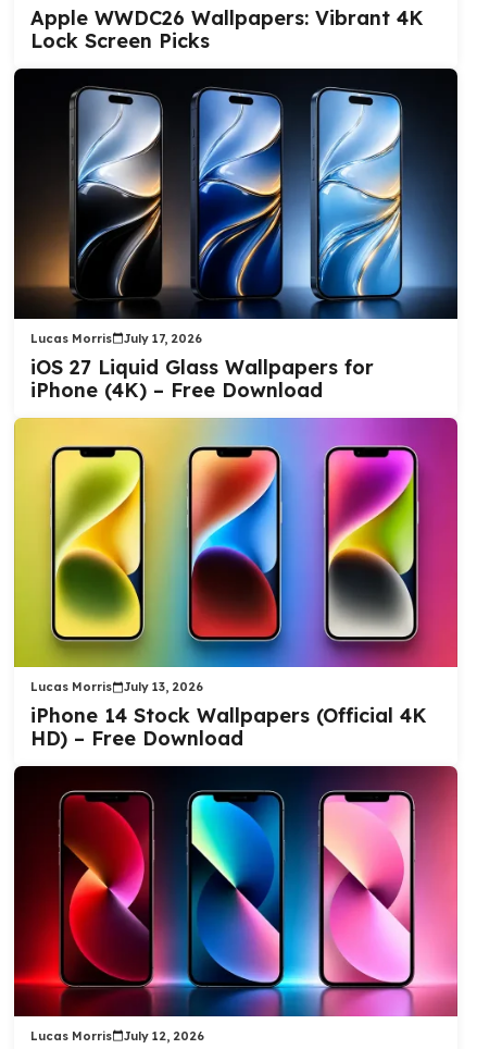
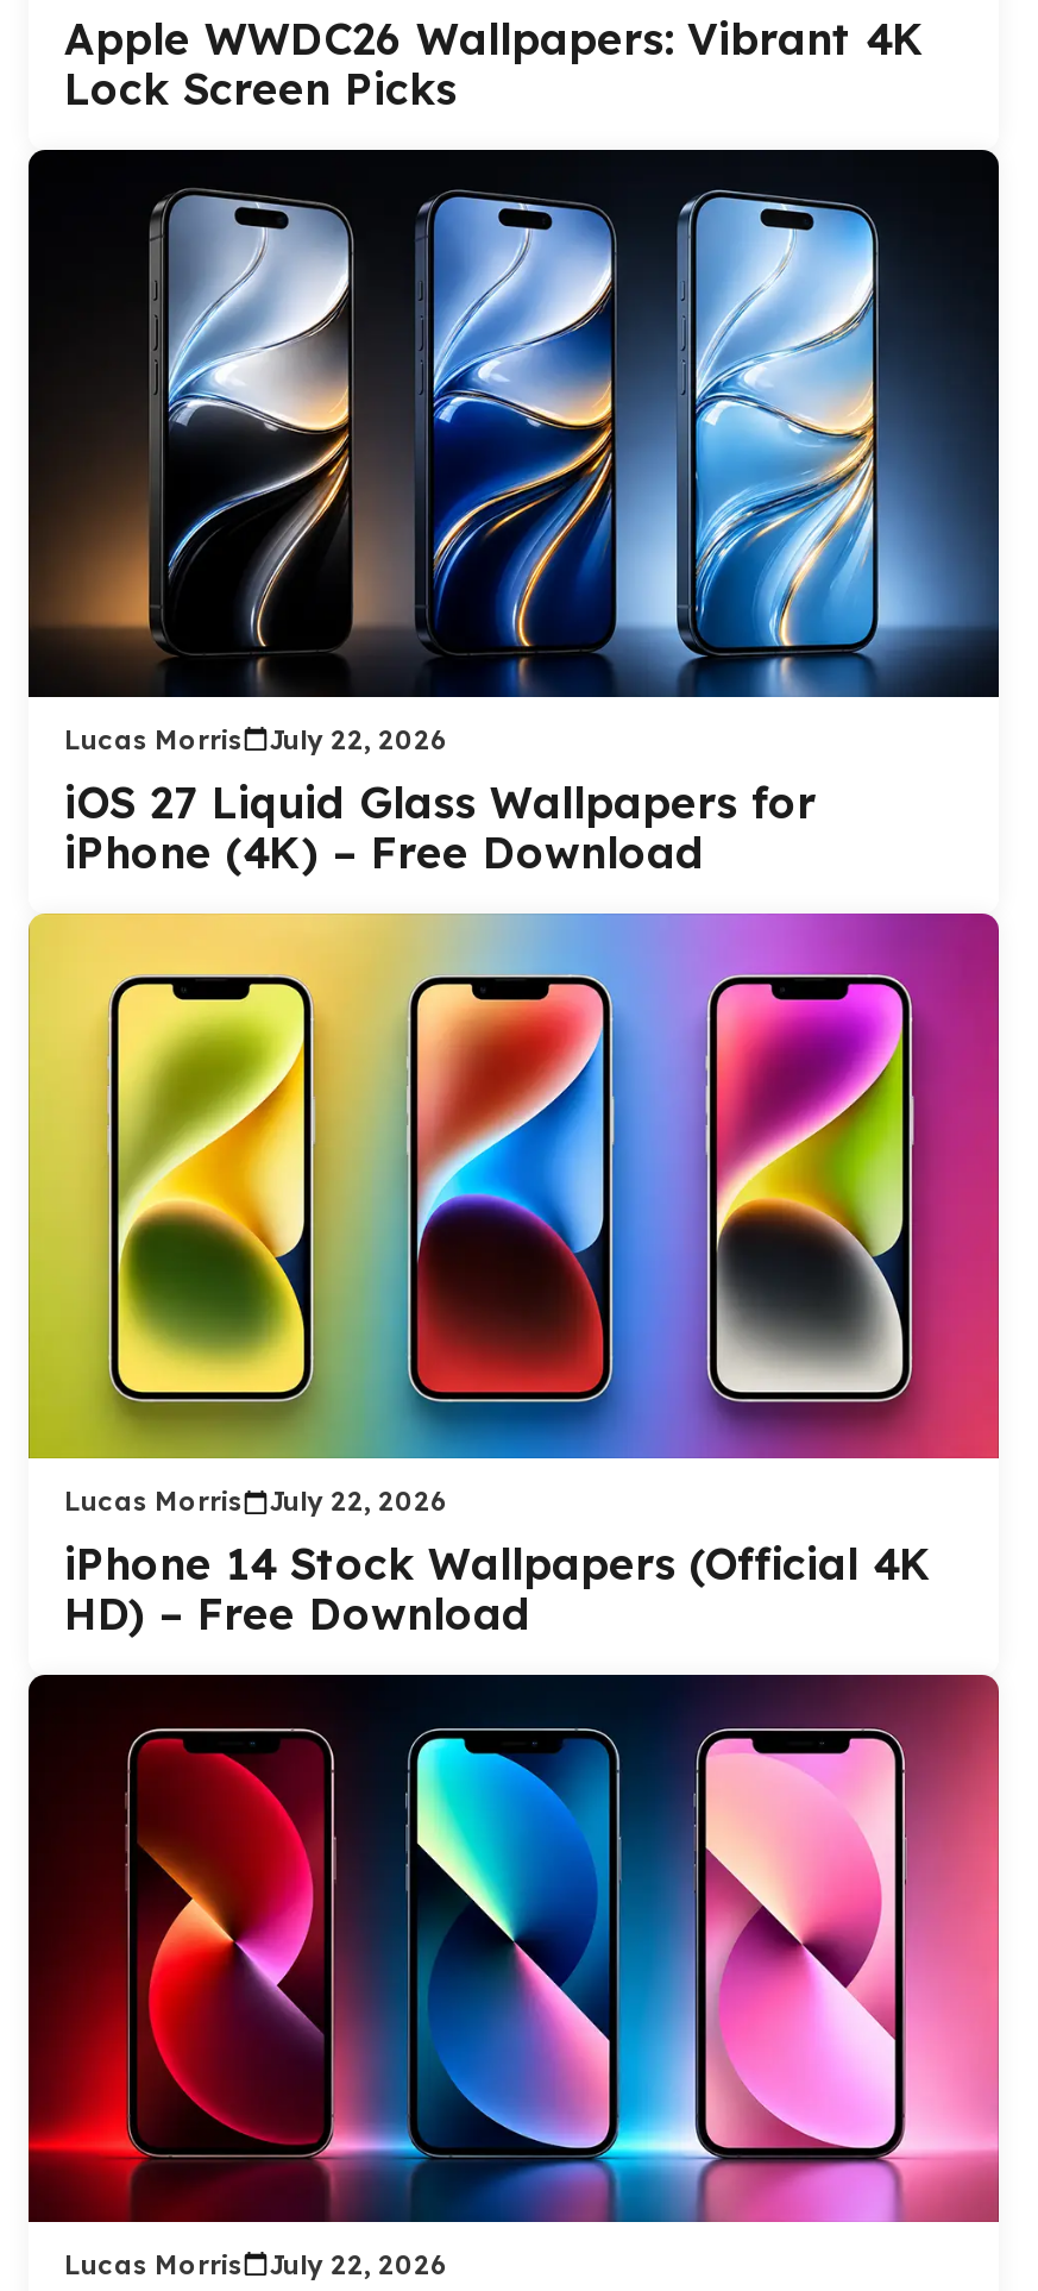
[30,330,202,345] Lucas Morris July 17, 2026 -> [64,722,447,755] Lucas Morris July 22, 2026
[30,679,203,694] Lucas Morris July 13, 2026 -> [64,1485,447,1518] Lucas Morris July 22, 2026
[30,1028,204,1043] Lucas Morris July 12, 2026 -> [64,2247,447,2280] Lucas Morris July 22, 2026

